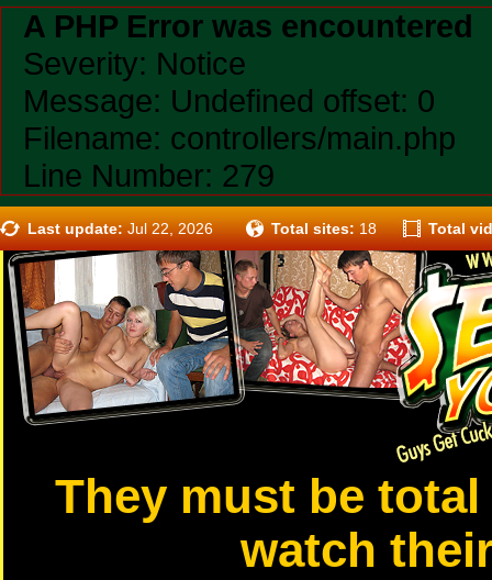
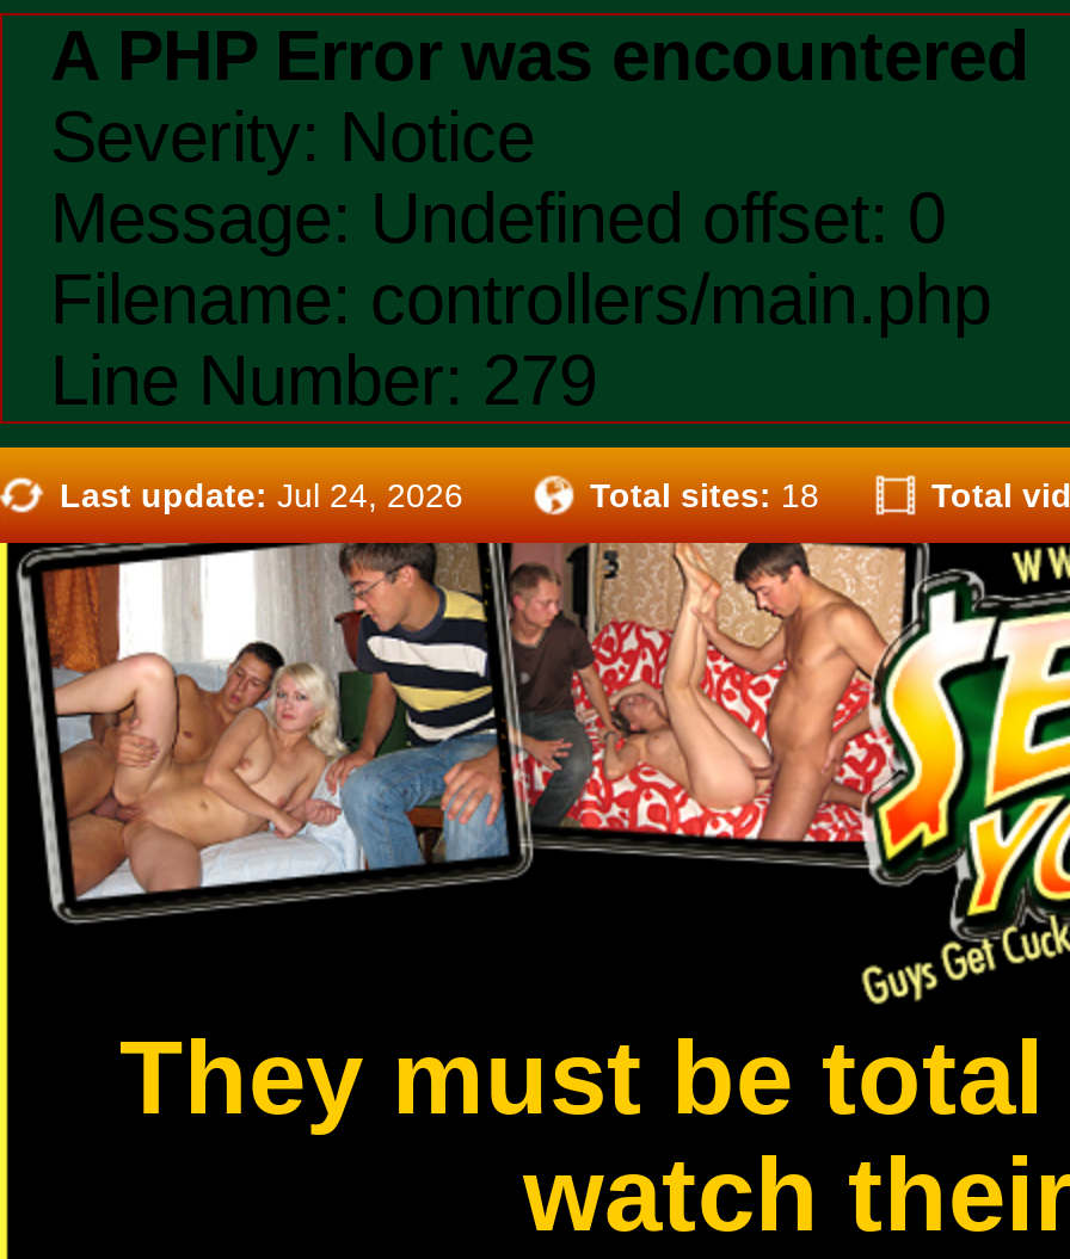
[27,220,213,237] Last update: Jul 22, 2026 -> [60,476,463,514] Last update: Jul 24, 2026

